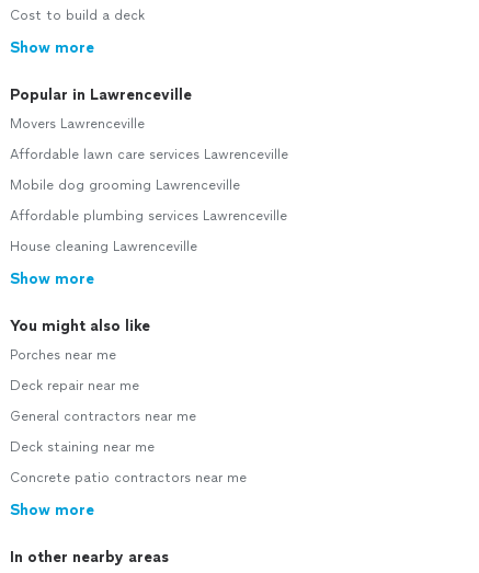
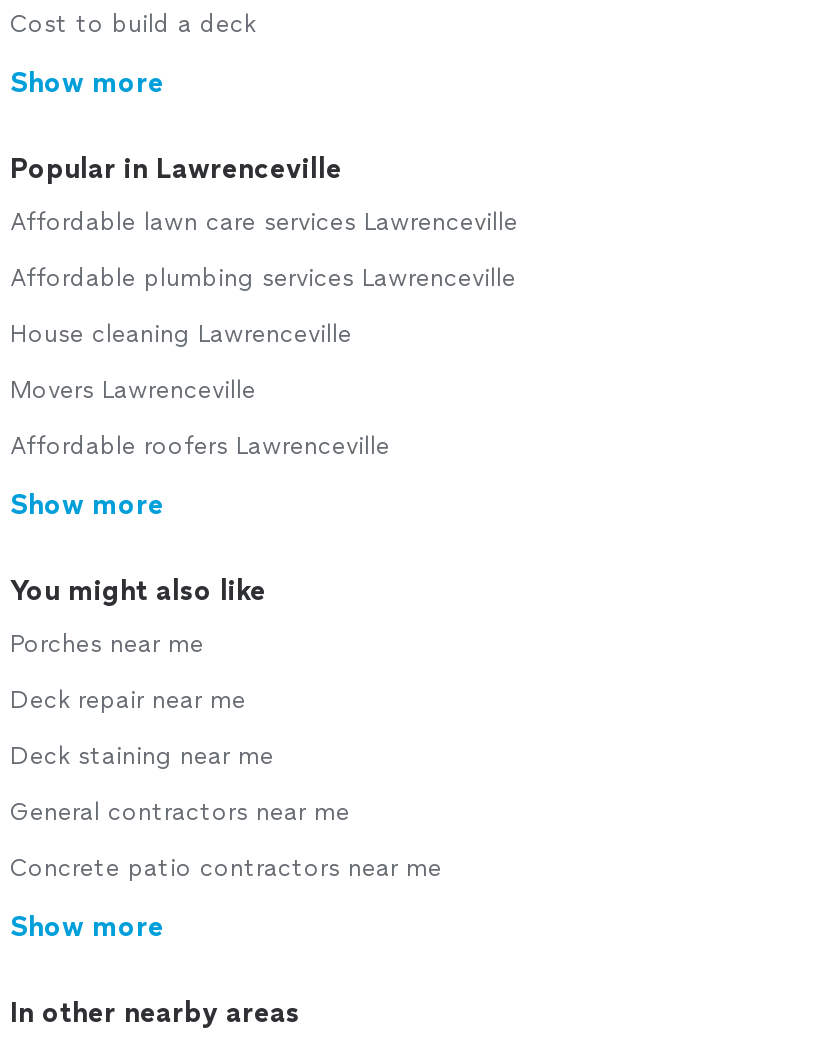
moved [10,116,145,132] -> [10,376,256,404]: Movers Lawrenceville
moved [10,147,288,162] -> [10,208,518,236]: Affordable lawn care services Lawrenceville
[10,178,240,193] Mobile dog grooming Lawrenceville -> none
moved [10,208,287,254] -> [10,264,516,348]: Affordable plumbing services Lawrenceville | House cleaning Lawrenceville
none -> [10,432,390,460] Affordable roofers Lawrenceville
moved [10,409,196,424] -> [10,798,350,826]: General contractors near me
moved [10,439,155,455] -> [10,742,274,770]: Deck staining near me

